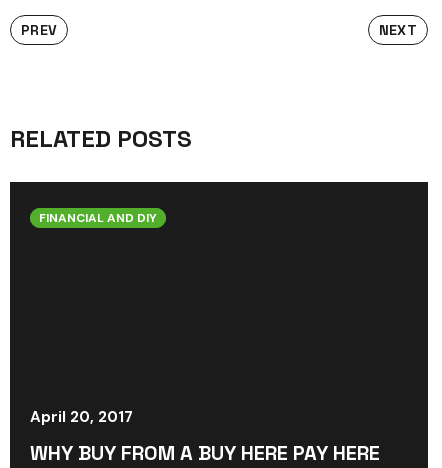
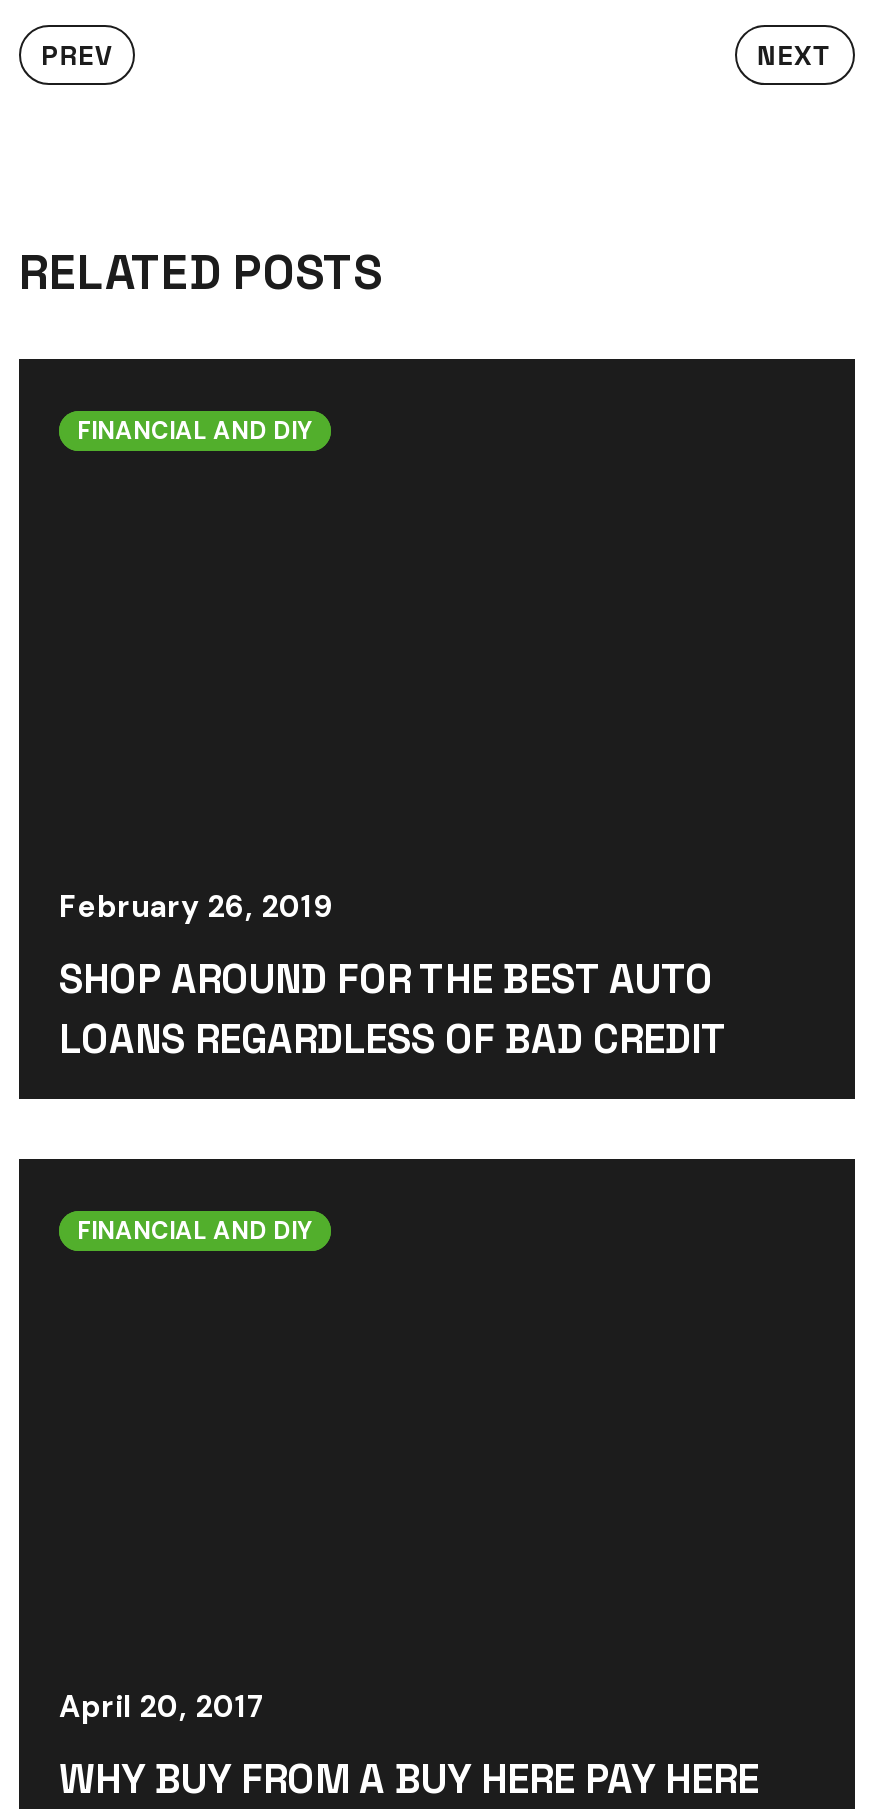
none -> [59,887,727,1065] February 26, 2019 | SHOP AROUND FOR THE BEST AUTO | LOANS REGARDLESS OF BAD CREDIT
none -> [77,1215,313,1247] FINANCIAL AND DIY

